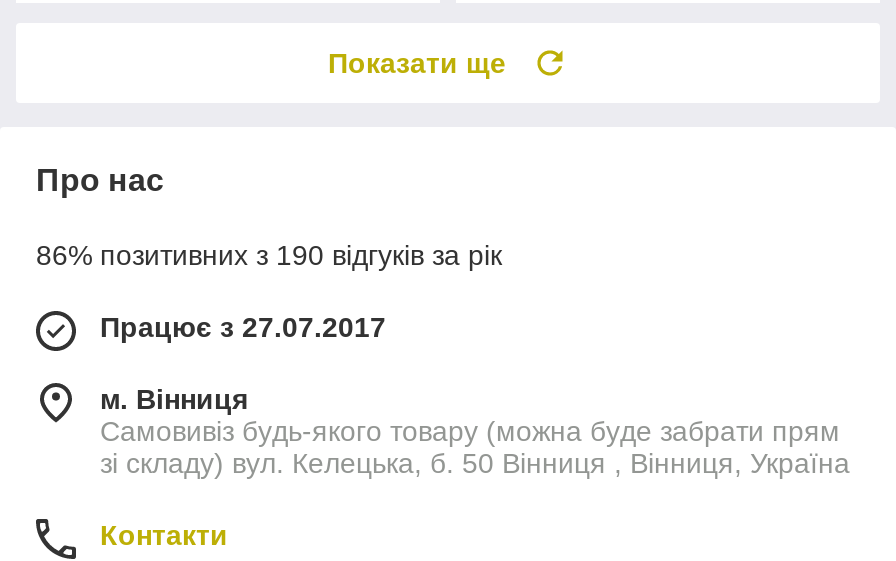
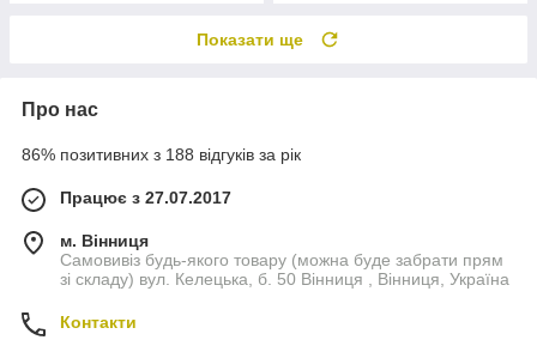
[36,239,502,271] 86% позитивних з 190 відгуків за рік -> [22,145,301,164] 86% позитивних з 188 відгуків за рік

